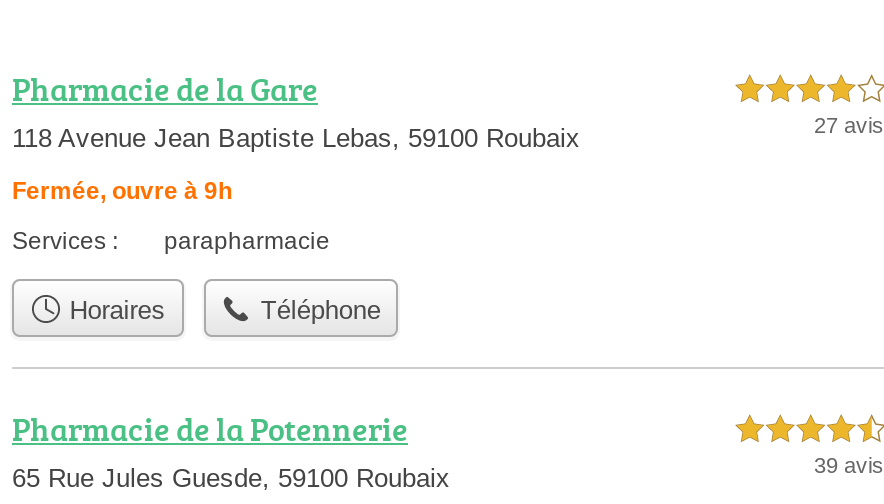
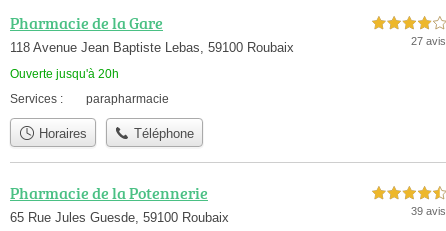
[12,178,232,206] Fermée, ouvre à 9h -> [10,67,119,81] Ouverte jusqu'à 20h

